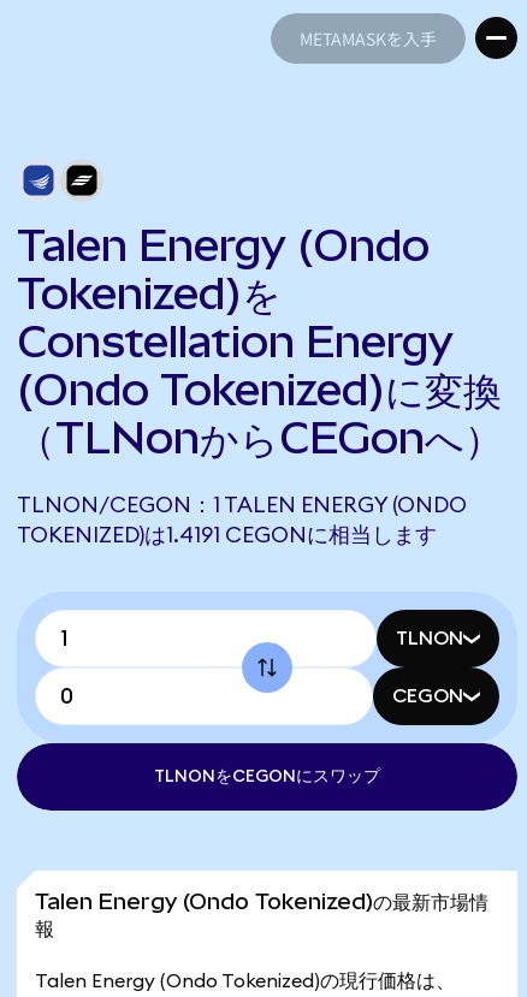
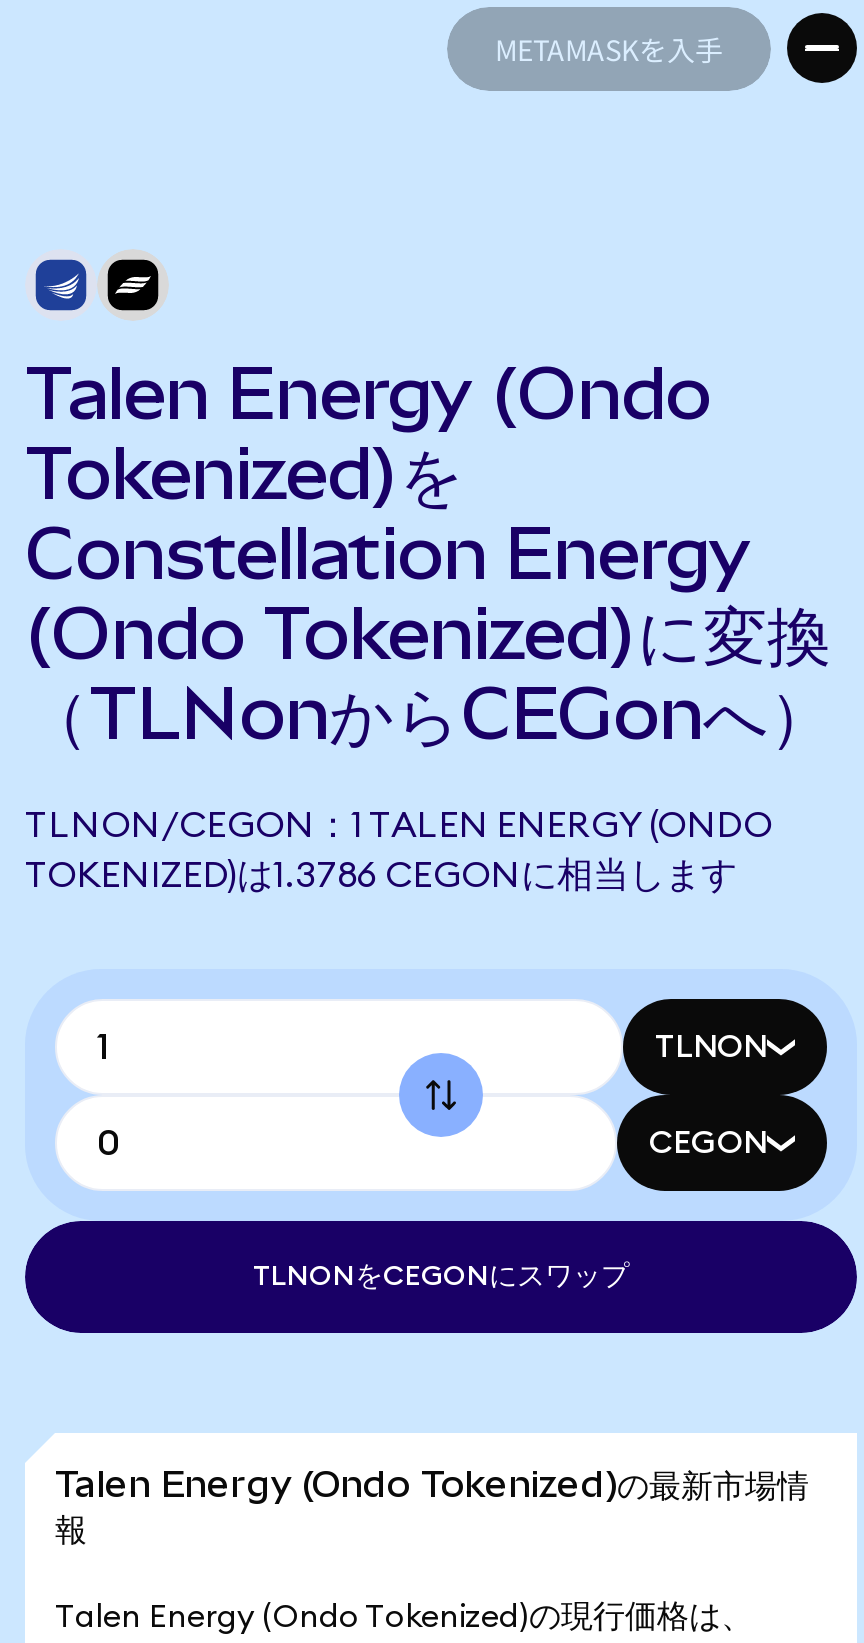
[17,524,437,546] TOKENIZED)は1.4191 CEGONに相当します -> [25,857,737,893] TOKENIZED)は1.3786 CEGONに相当します

